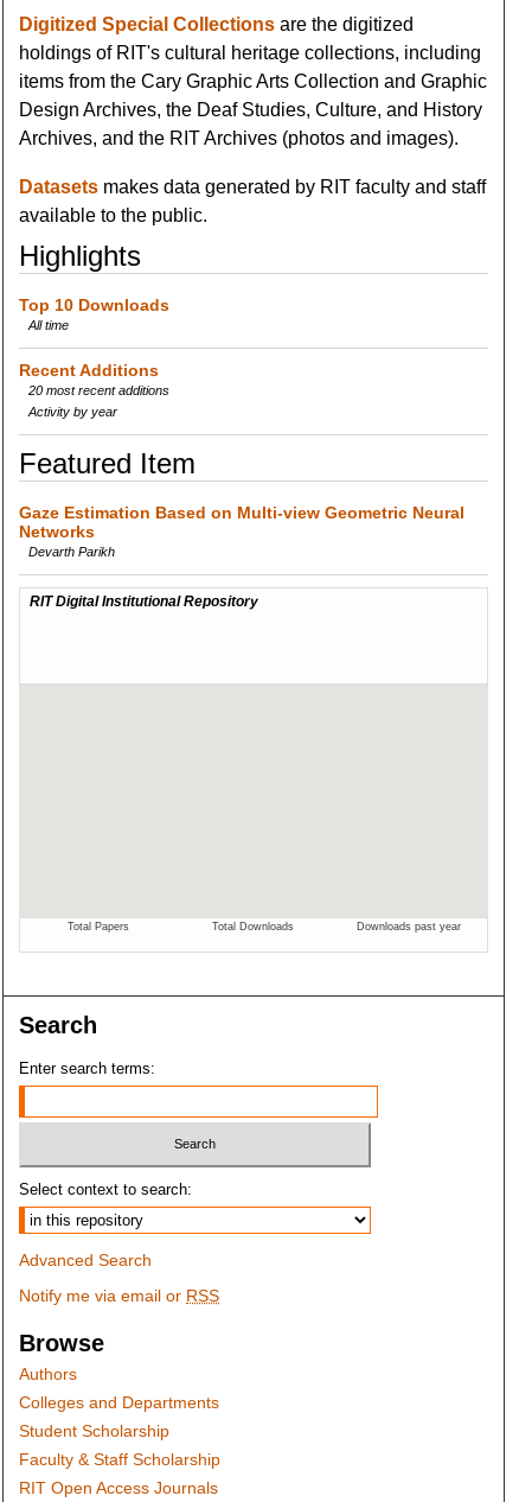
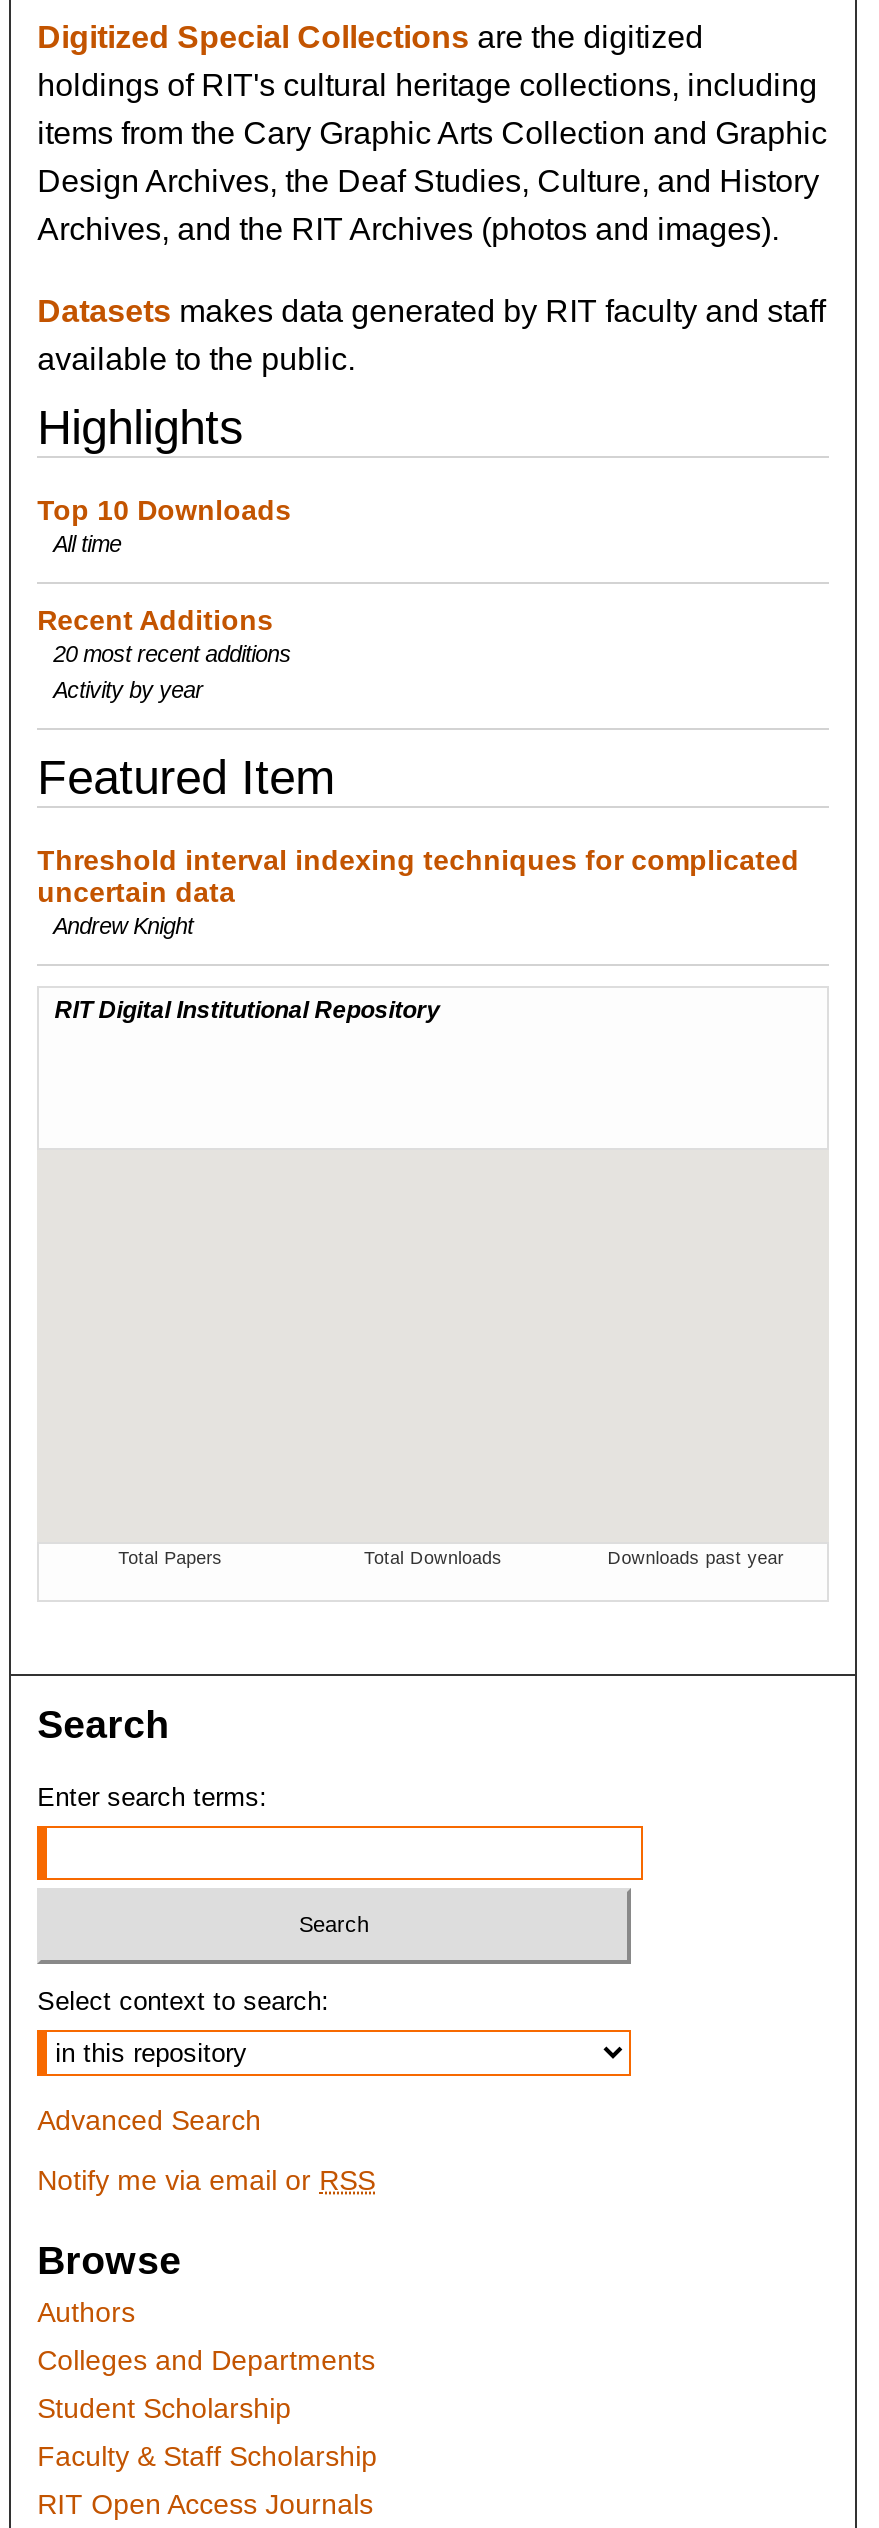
[19,503,465,559] Gaze Estimation Based on Multi-view Geometric Neural | Networks | Devarth Parikh -> [37,844,799,938] Threshold interval indexing techniques for complicated | uncertain data | Andrew Knight

